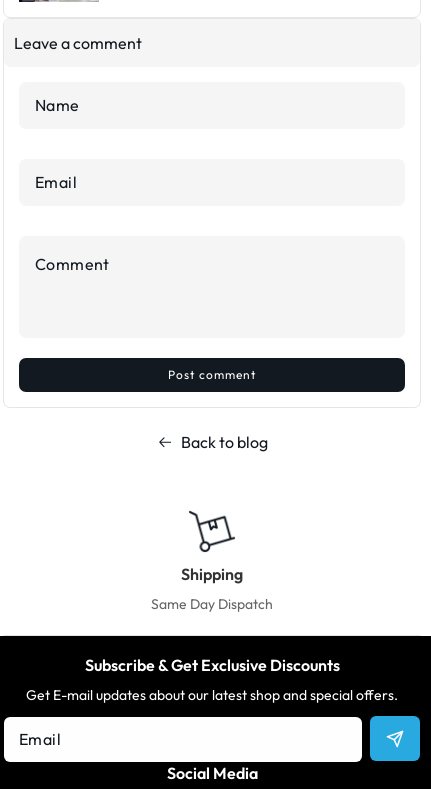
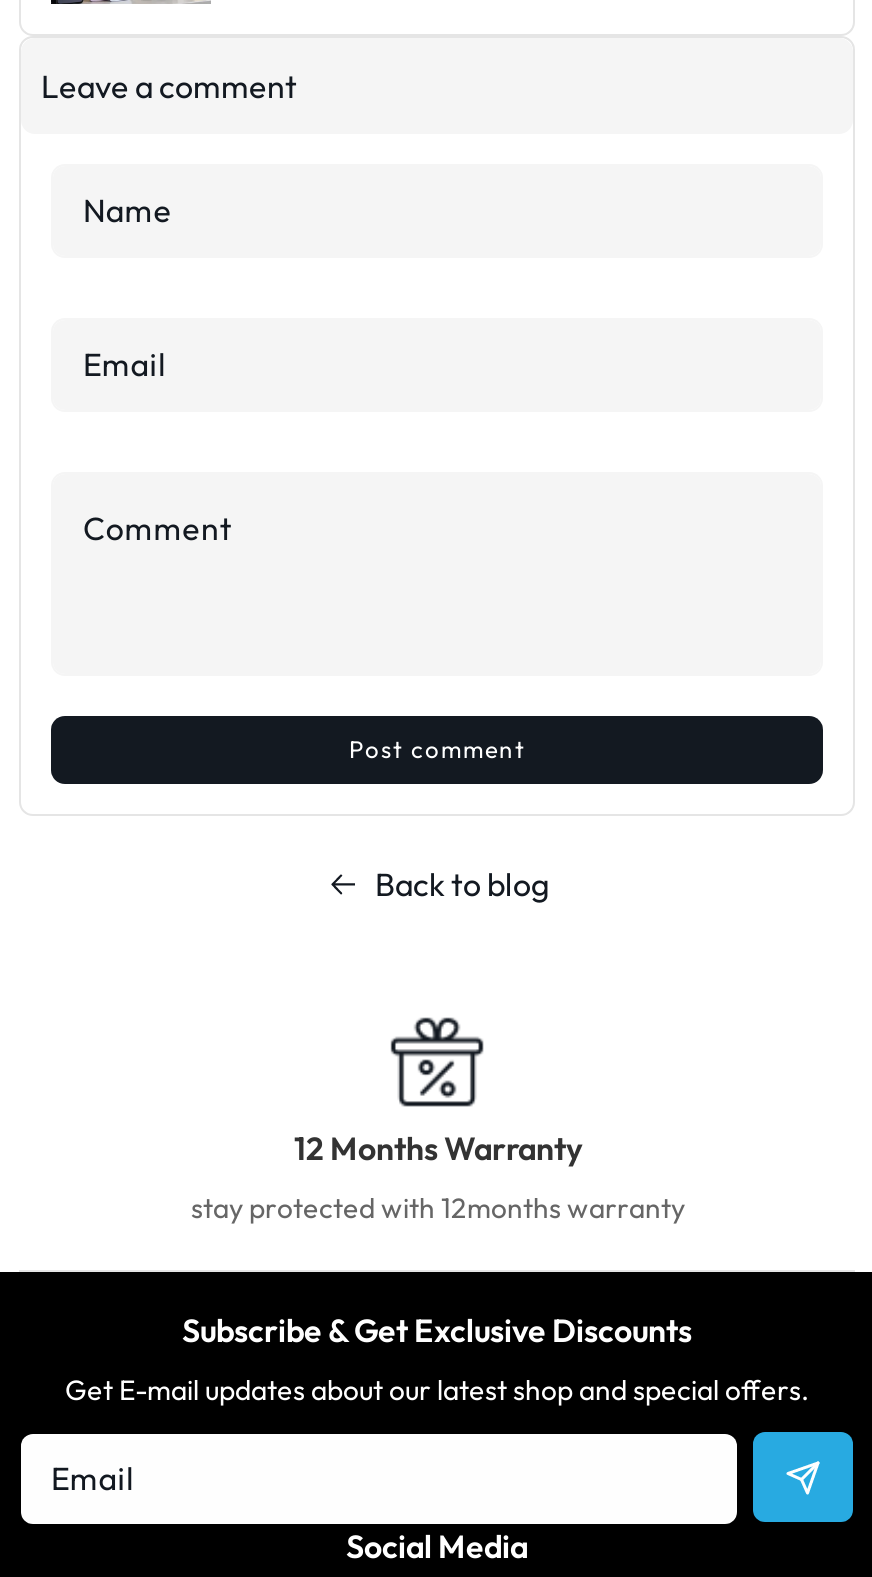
[181,509,243,584] [image] | Shipping -> [294,1016,582,1168] [image] | 12 Months Warranty
[151,595,273,613] Same Day Dispatch -> [191,1190,685,1226] stay protected with 12months warranty

